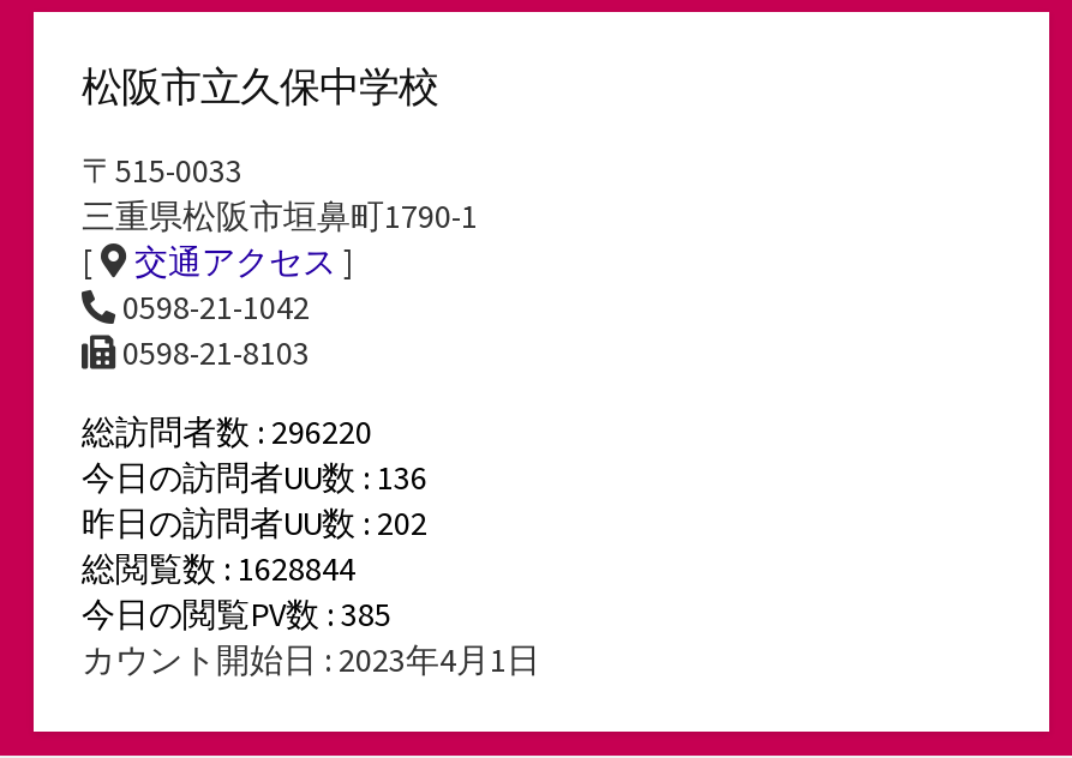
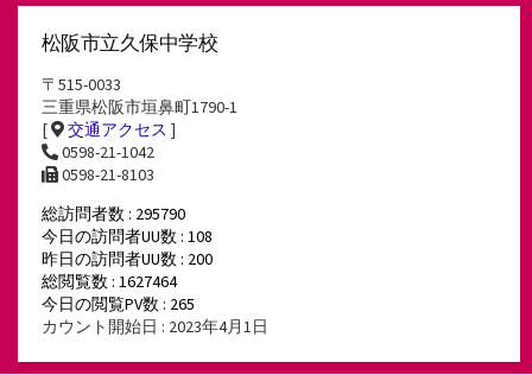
[82,409,372,453] 総訪問者数 : 296220 -> [42,203,185,224] 総訪問者数 : 295790
[82,455,427,498] 今日の訪問者UU数 : 136 -> [42,225,213,246] 今日の訪問者UU数 : 108
[82,501,427,544] 昨日の訪問者UU数 : 202 -> [42,248,213,269] 昨日の訪問者UU数 : 200
[82,546,355,589] 総閲覧数 : 1628844 -> [42,270,177,292] 総閲覧数 : 1627464
[82,592,391,635] 今日の閲覧PV数 : 385 -> [42,293,195,314] 今日の閲覧PV数 : 265

